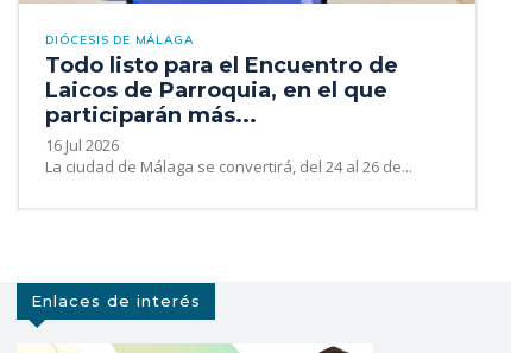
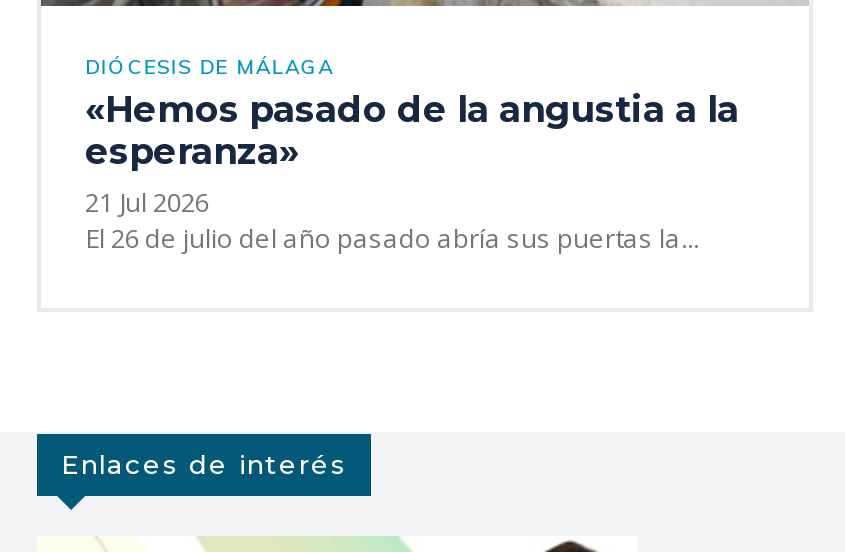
[45,52,412,177] Todo listo para el Encuentro de | Laicos de Parroquia, en el que | participarán más... | 16 Jul 2026 | La ciudad de Málaga se convertirá, del 24 al 26 de... -> [85,88,739,256] «Hemos pasado de la angustia a la | esperanza» | 21 Jul 2026 | El 26 de julio del año pasado abría sus puertas la...

